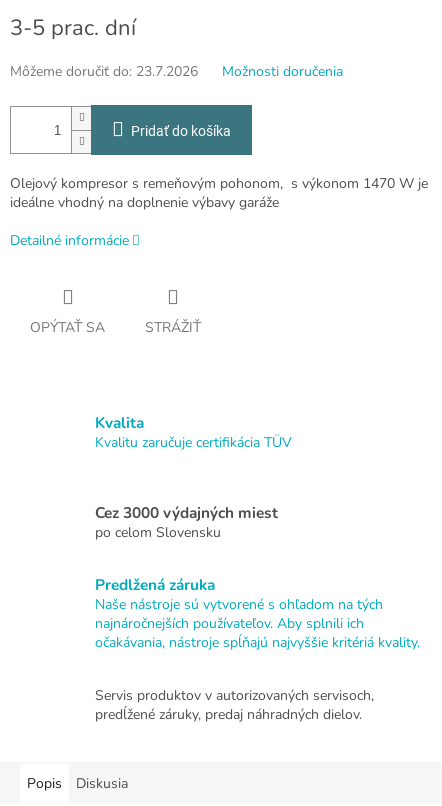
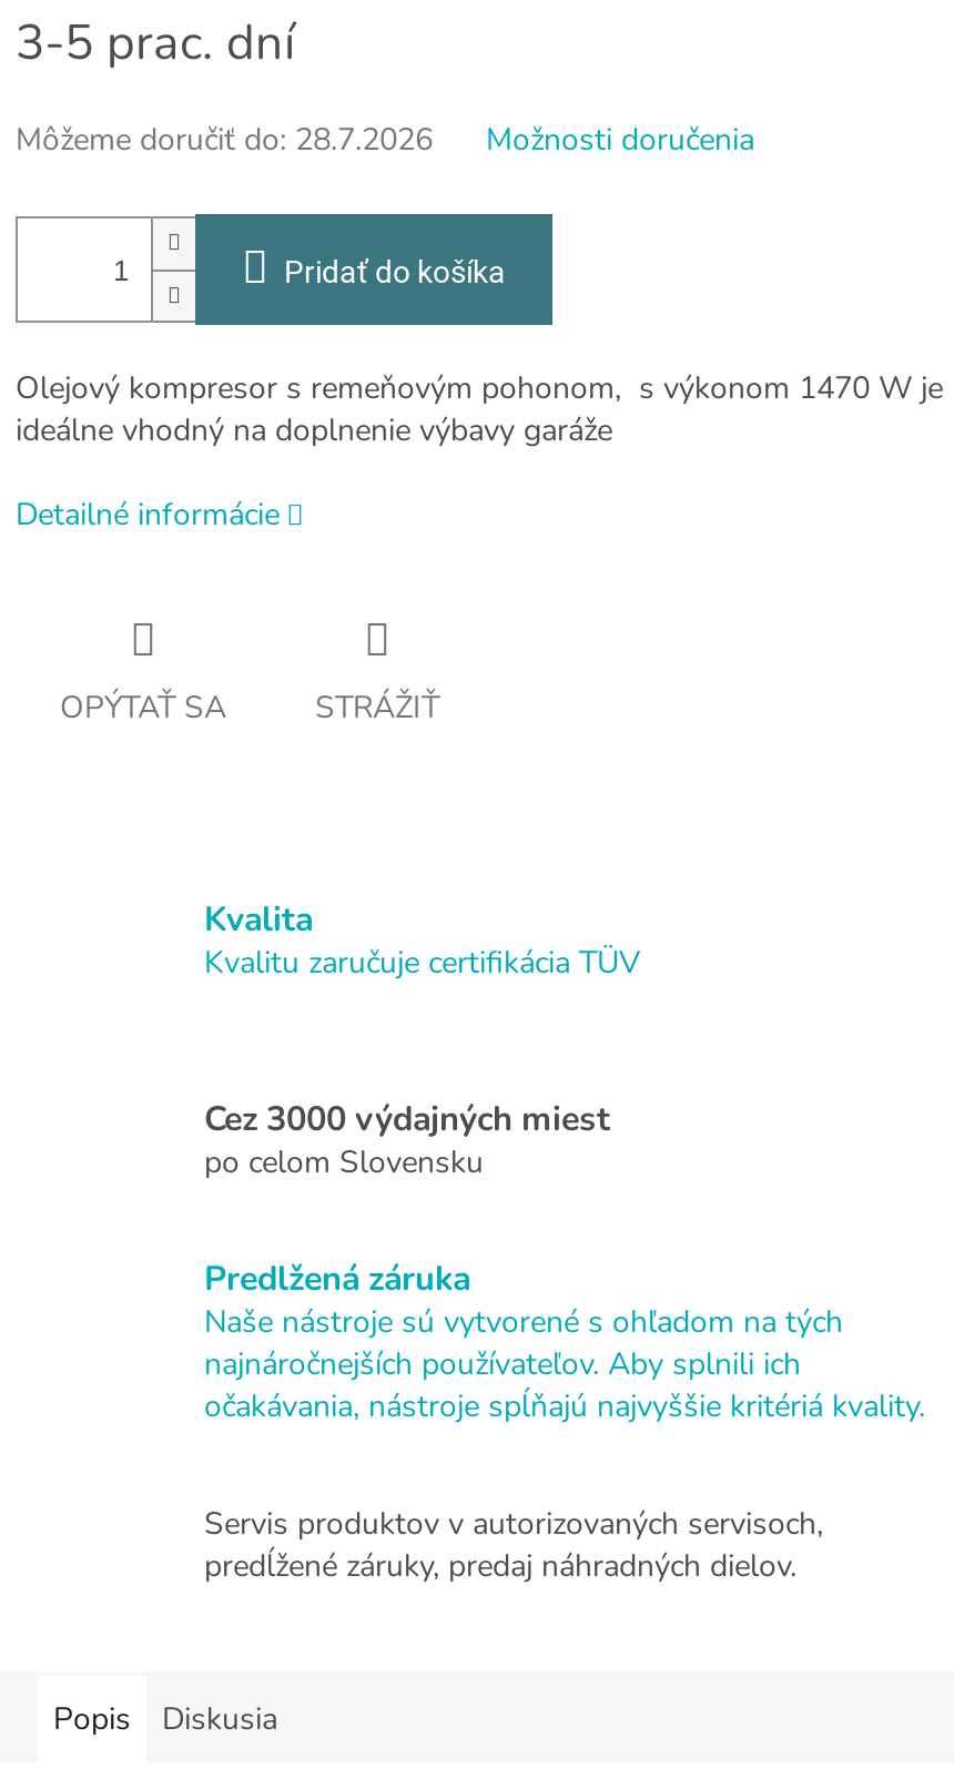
[10,62,198,81] Môžeme doručiť do: 23.7.2026 -> [16,120,433,162] Môžeme doručiť do: 28.7.2026

